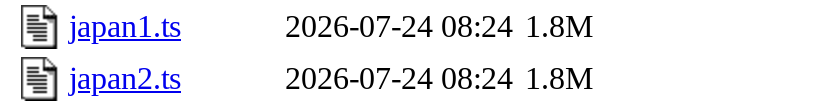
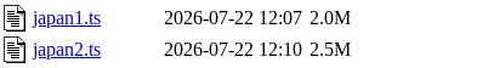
[285,10,593,44] 2026-07-24 08:24 1.8M -> [164,8,351,28] 2026-07-22 12:07 2.0M
[285,62,593,96] 2026-07-24 08:24 1.8M -> [164,39,351,60] 2026-07-22 12:10 2.5M

